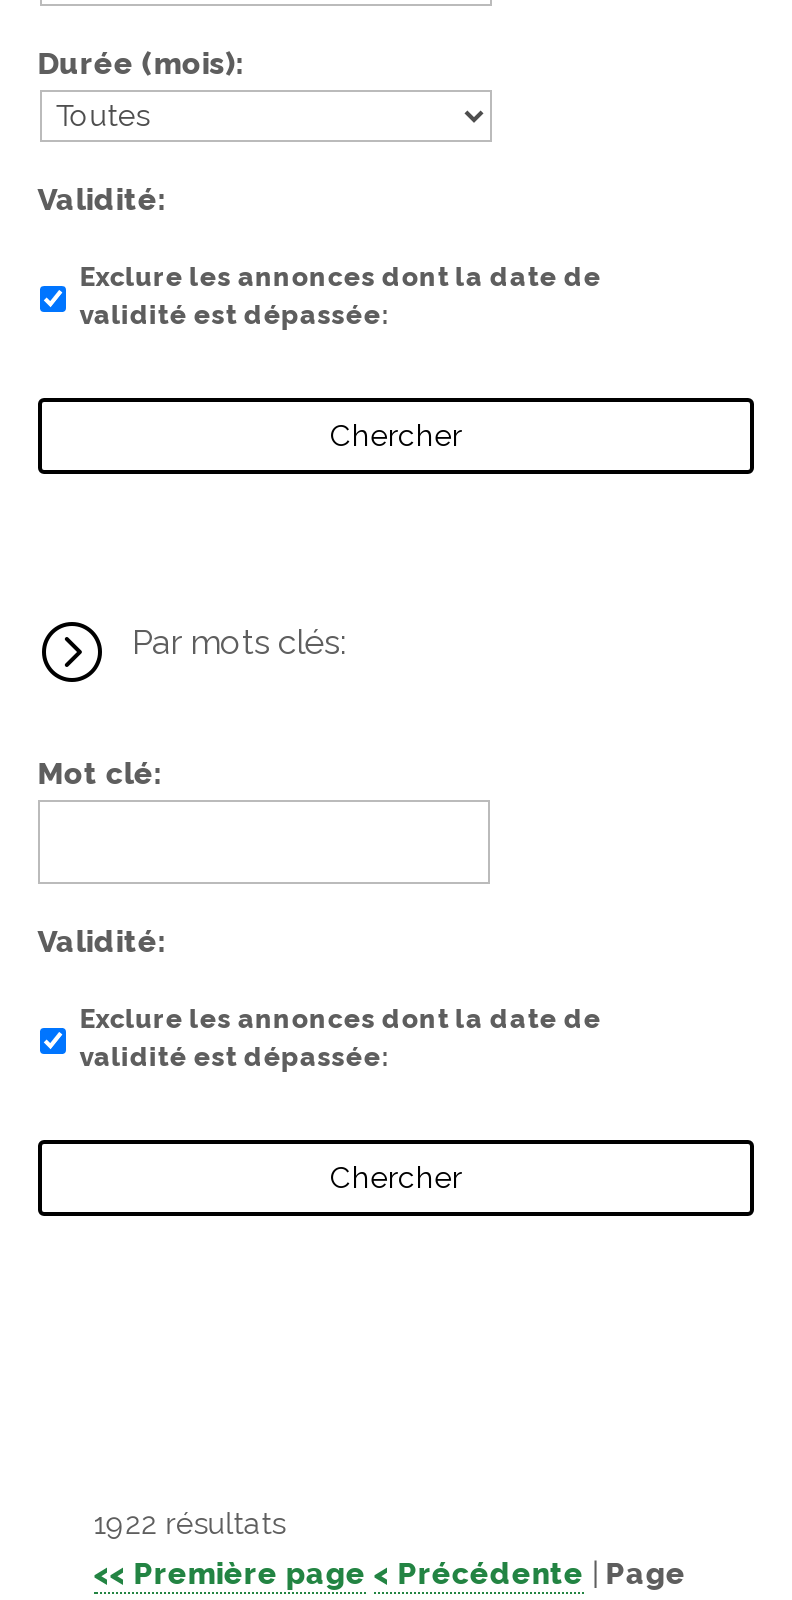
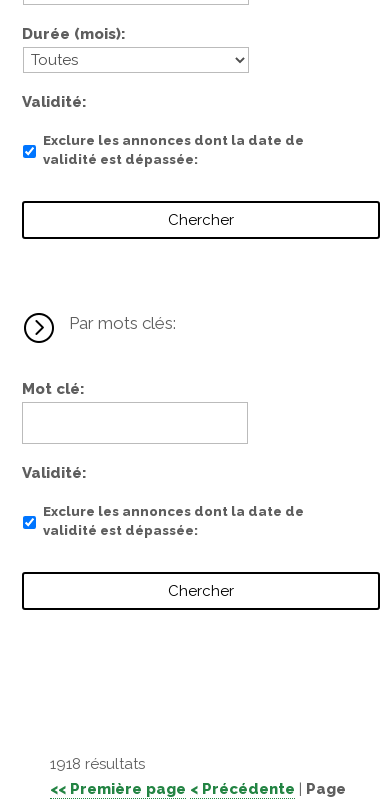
[94,1506,286,1542] 1922 résultats -> [50,755,145,773] 1918 résultats

